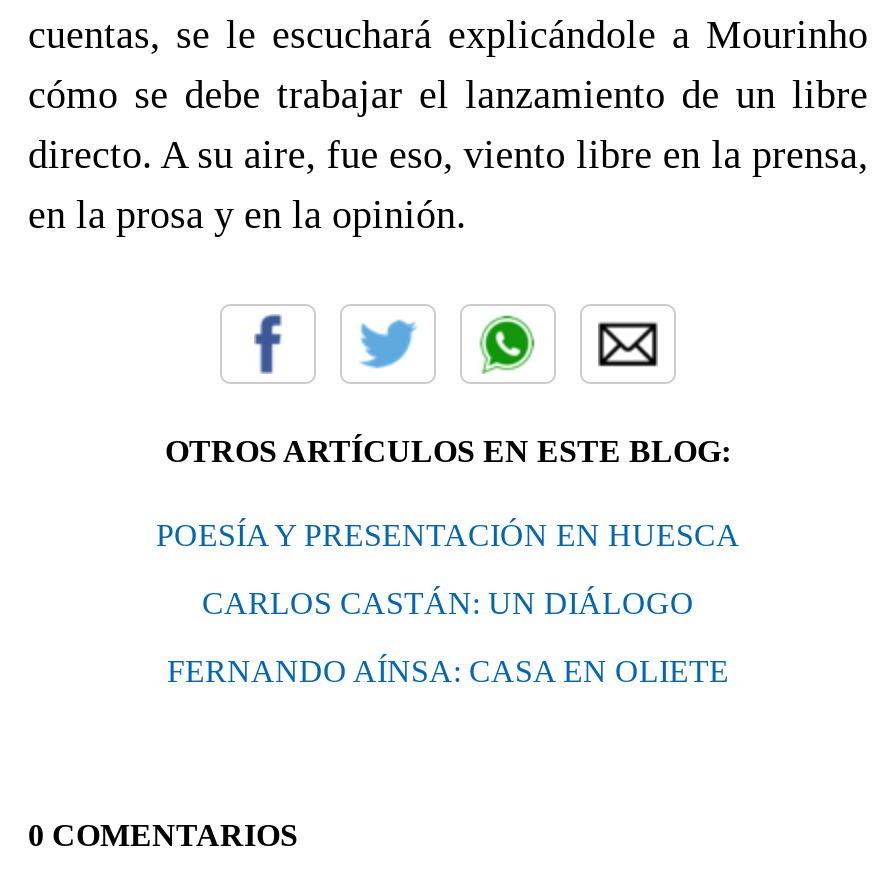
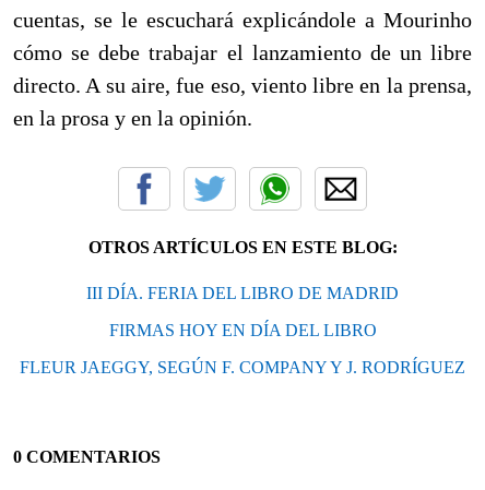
[156,518,740,552] POESÍA Y PRESENTACIÓN EN HUESCA -> [86,284,399,302] III DÍA. FERIA DEL LIBRO DE MADRID
[202,586,694,620] CARLOS CASTÁN: UN DIÁLOGO -> [109,321,376,339] FIRMAS HOY EN DÍA DEL LIBRO
[167,654,729,688] FERNANDO AÍNSA: CASA EN OLIETE -> [20,358,465,376] FLEUR JAEGGY, SEGÚN F. COMPANY Y J. RODRÍGUEZ

